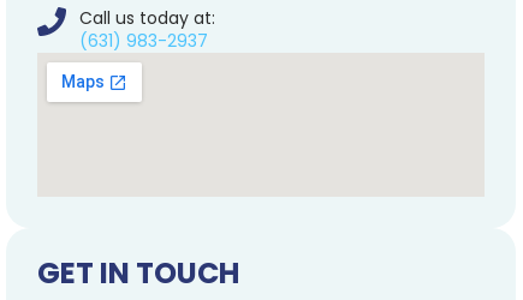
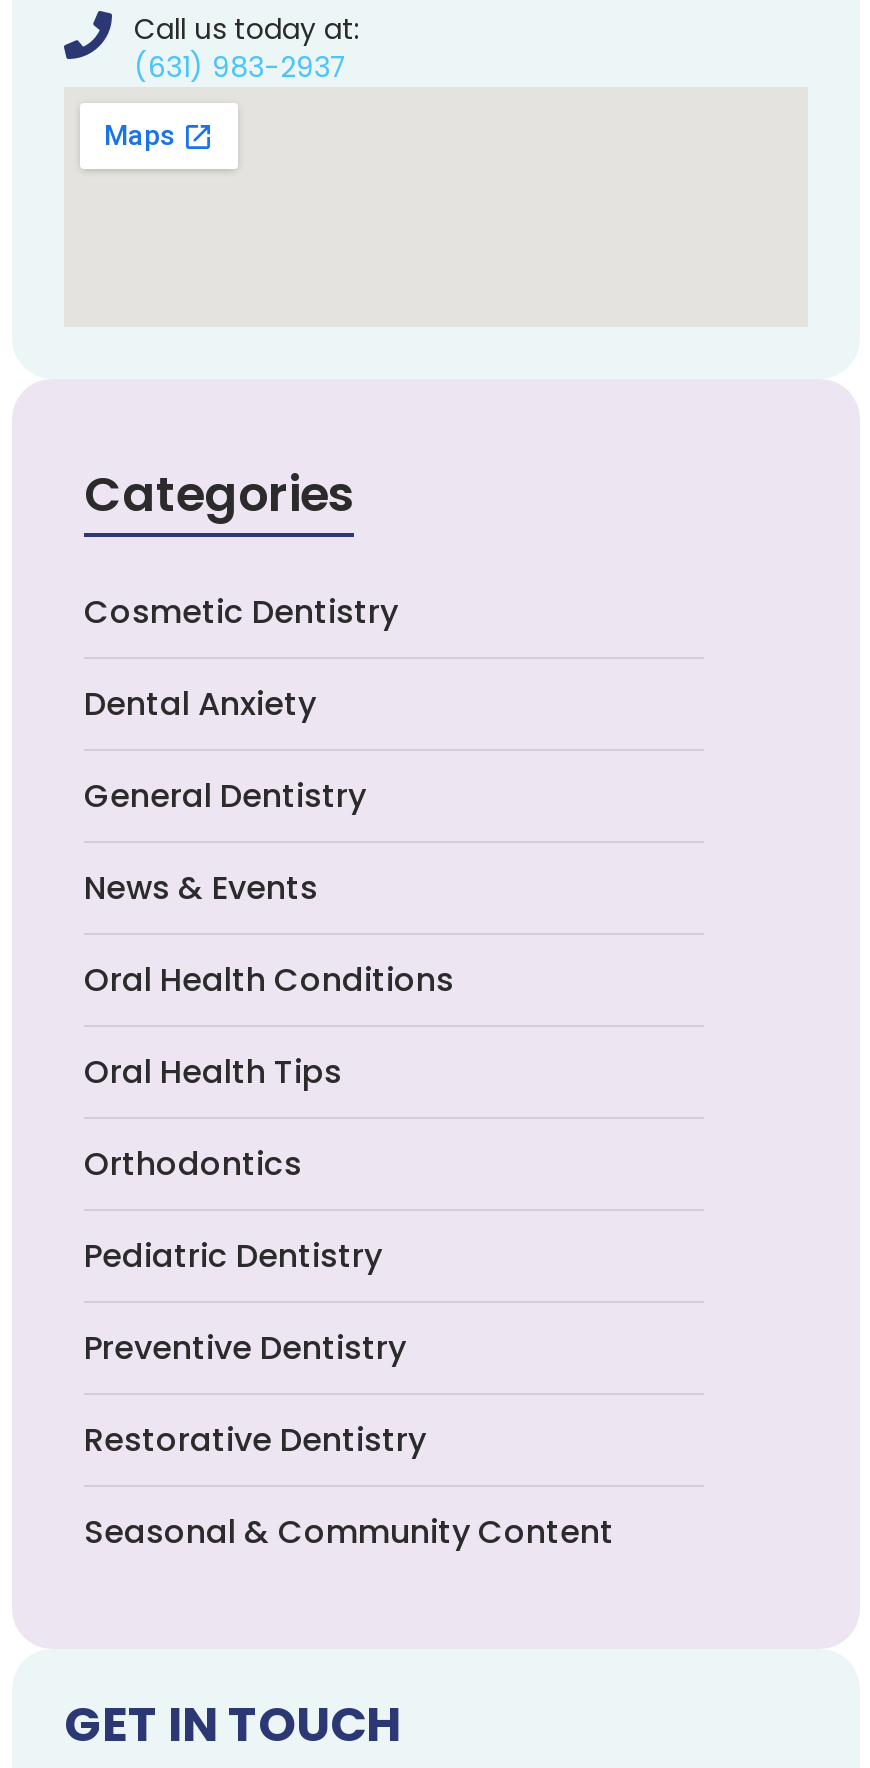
none -> [84,460,614,1554] Categories | Cosmetic Dentistry | Dental Anxiety | General Dentistry | News & Events | Oral Health Conditions | Oral Health Tips | Orthodontics | Pediatric Dentistry | Preventive Dentistry | Restorative Dentistry | Seasonal & Community Content

